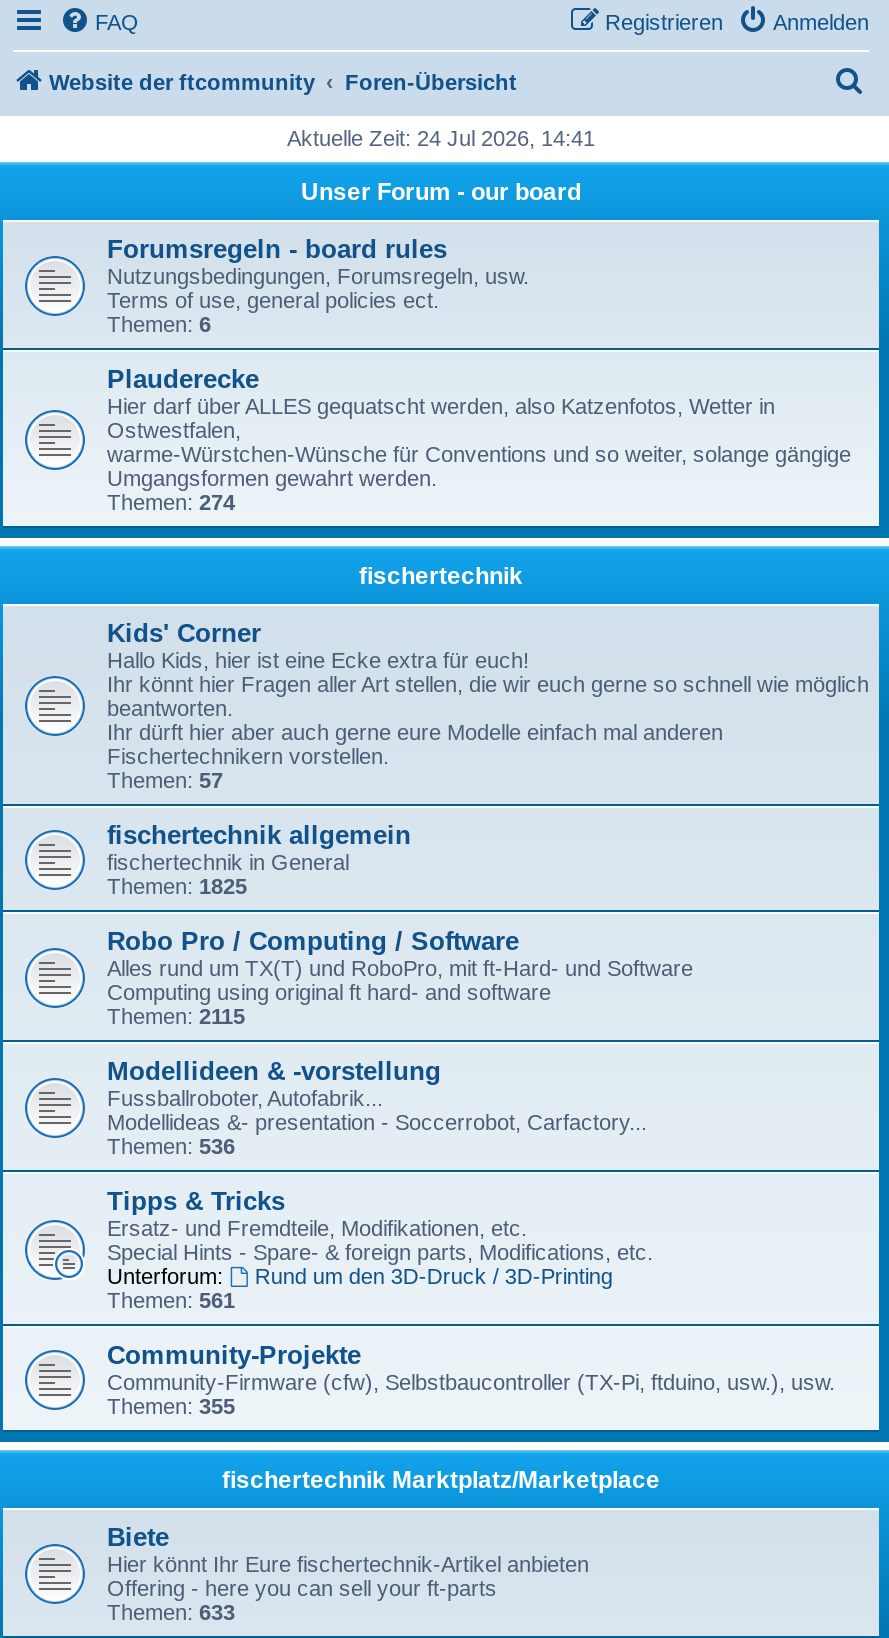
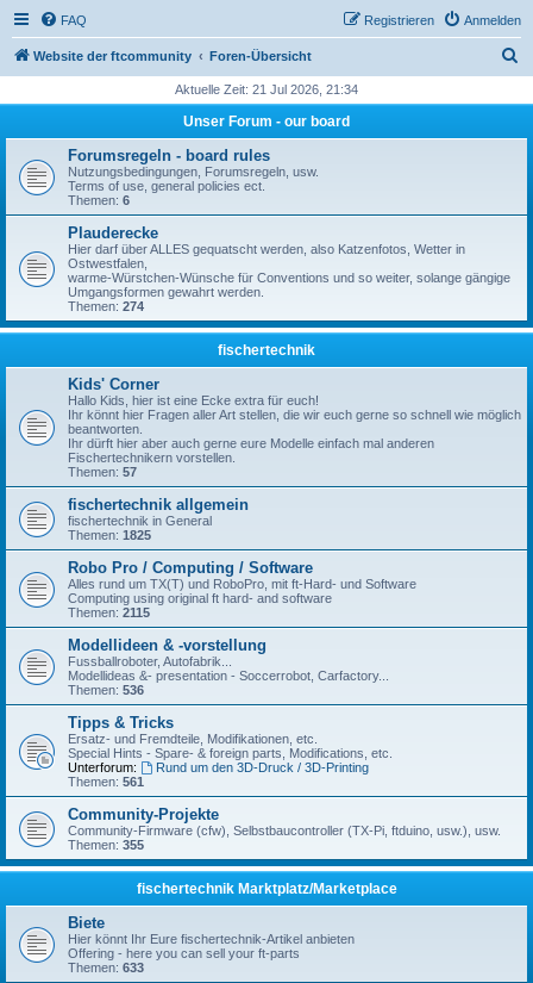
[287,126,595,150] Aktuelle Zeit: 24 Jul 2026, 14:41 -> [175,82,358,97] Aktuelle Zeit: 21 Jul 2026, 21:34

